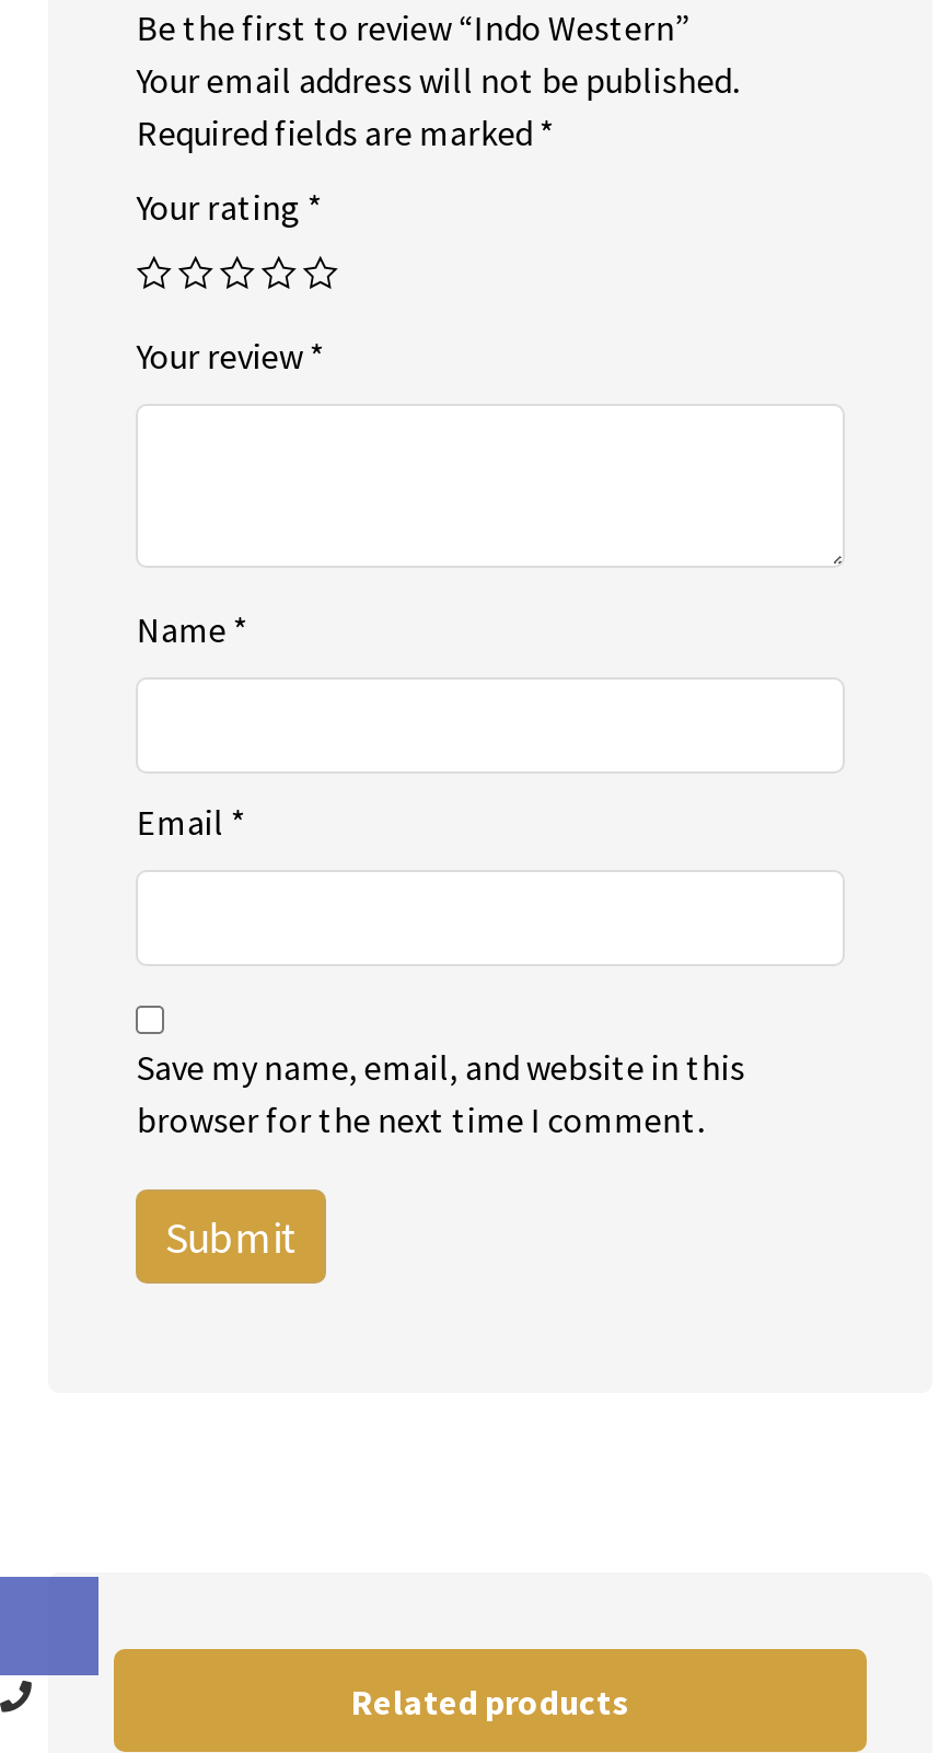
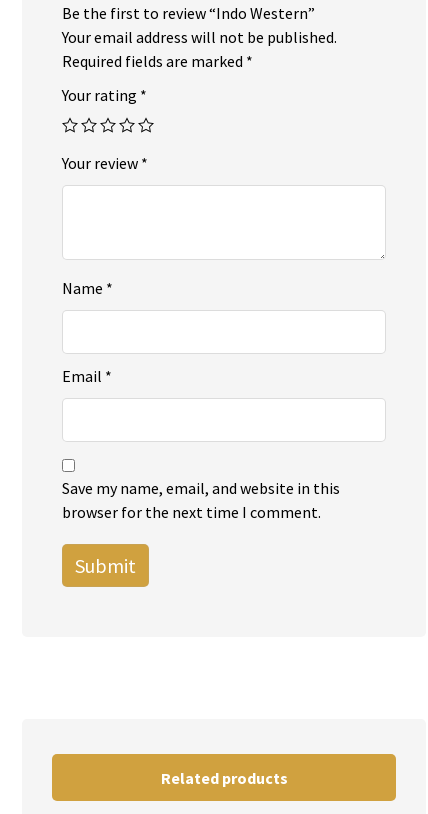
[7,1574,101,1714] [image] -> none

